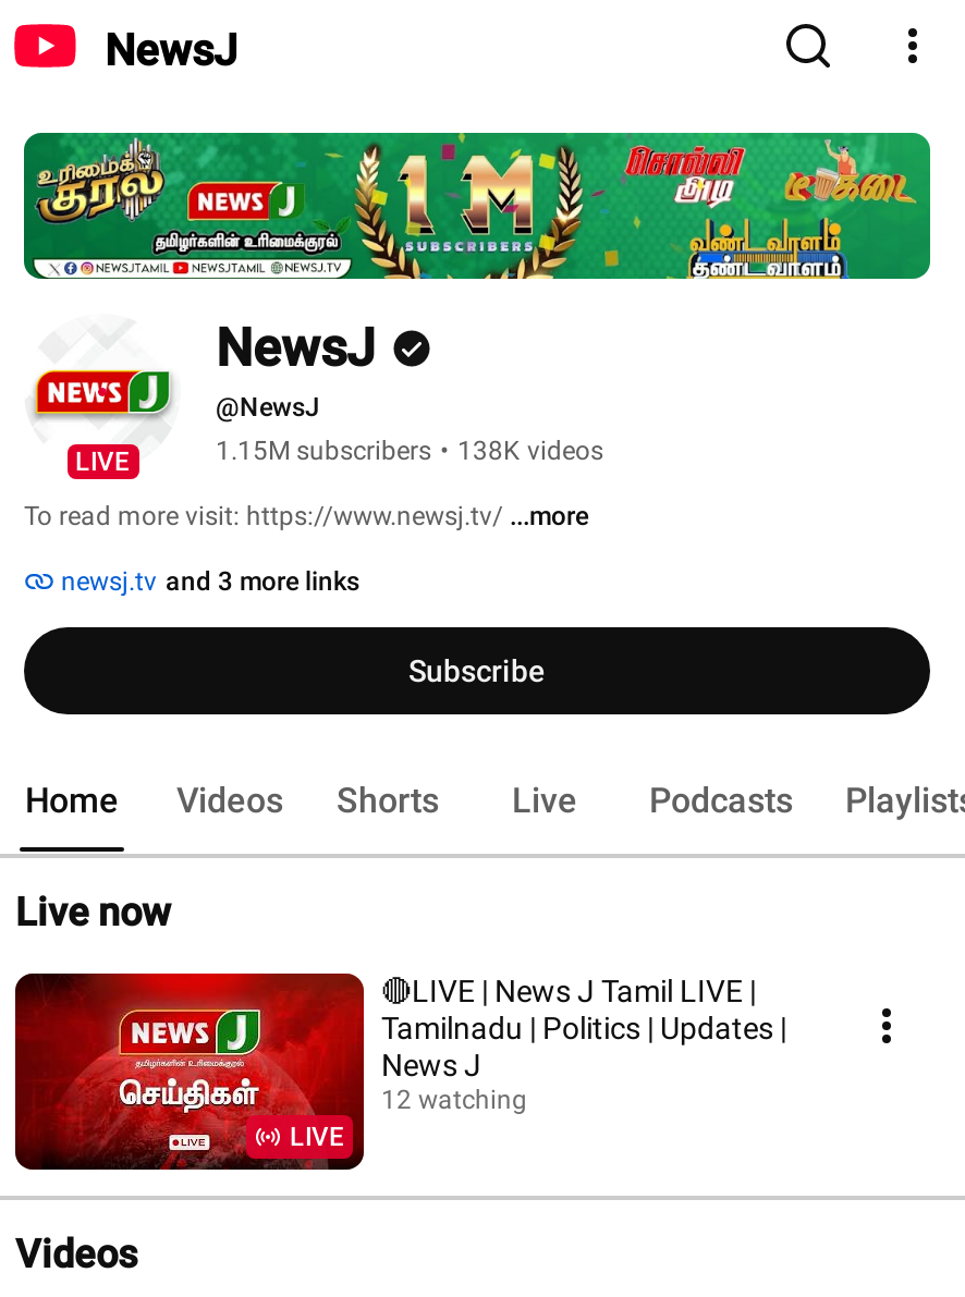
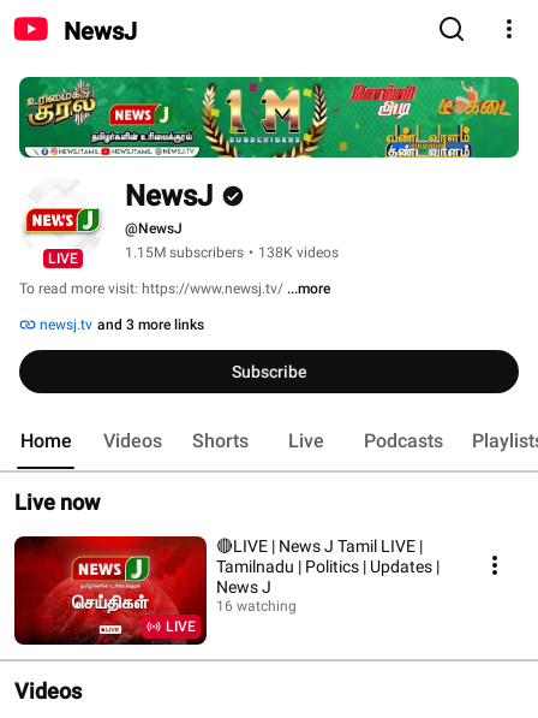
[381,1085,527,1115] 12 watching -> [216,598,297,615] 16 watching

